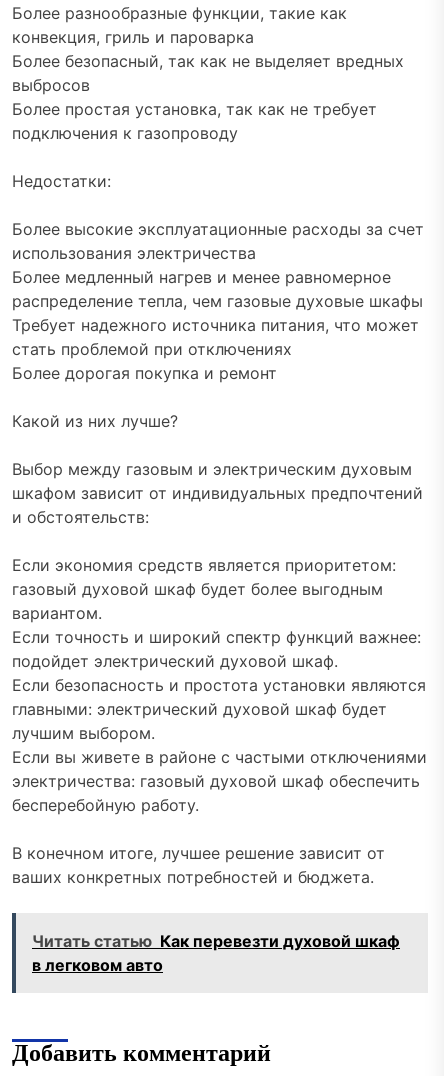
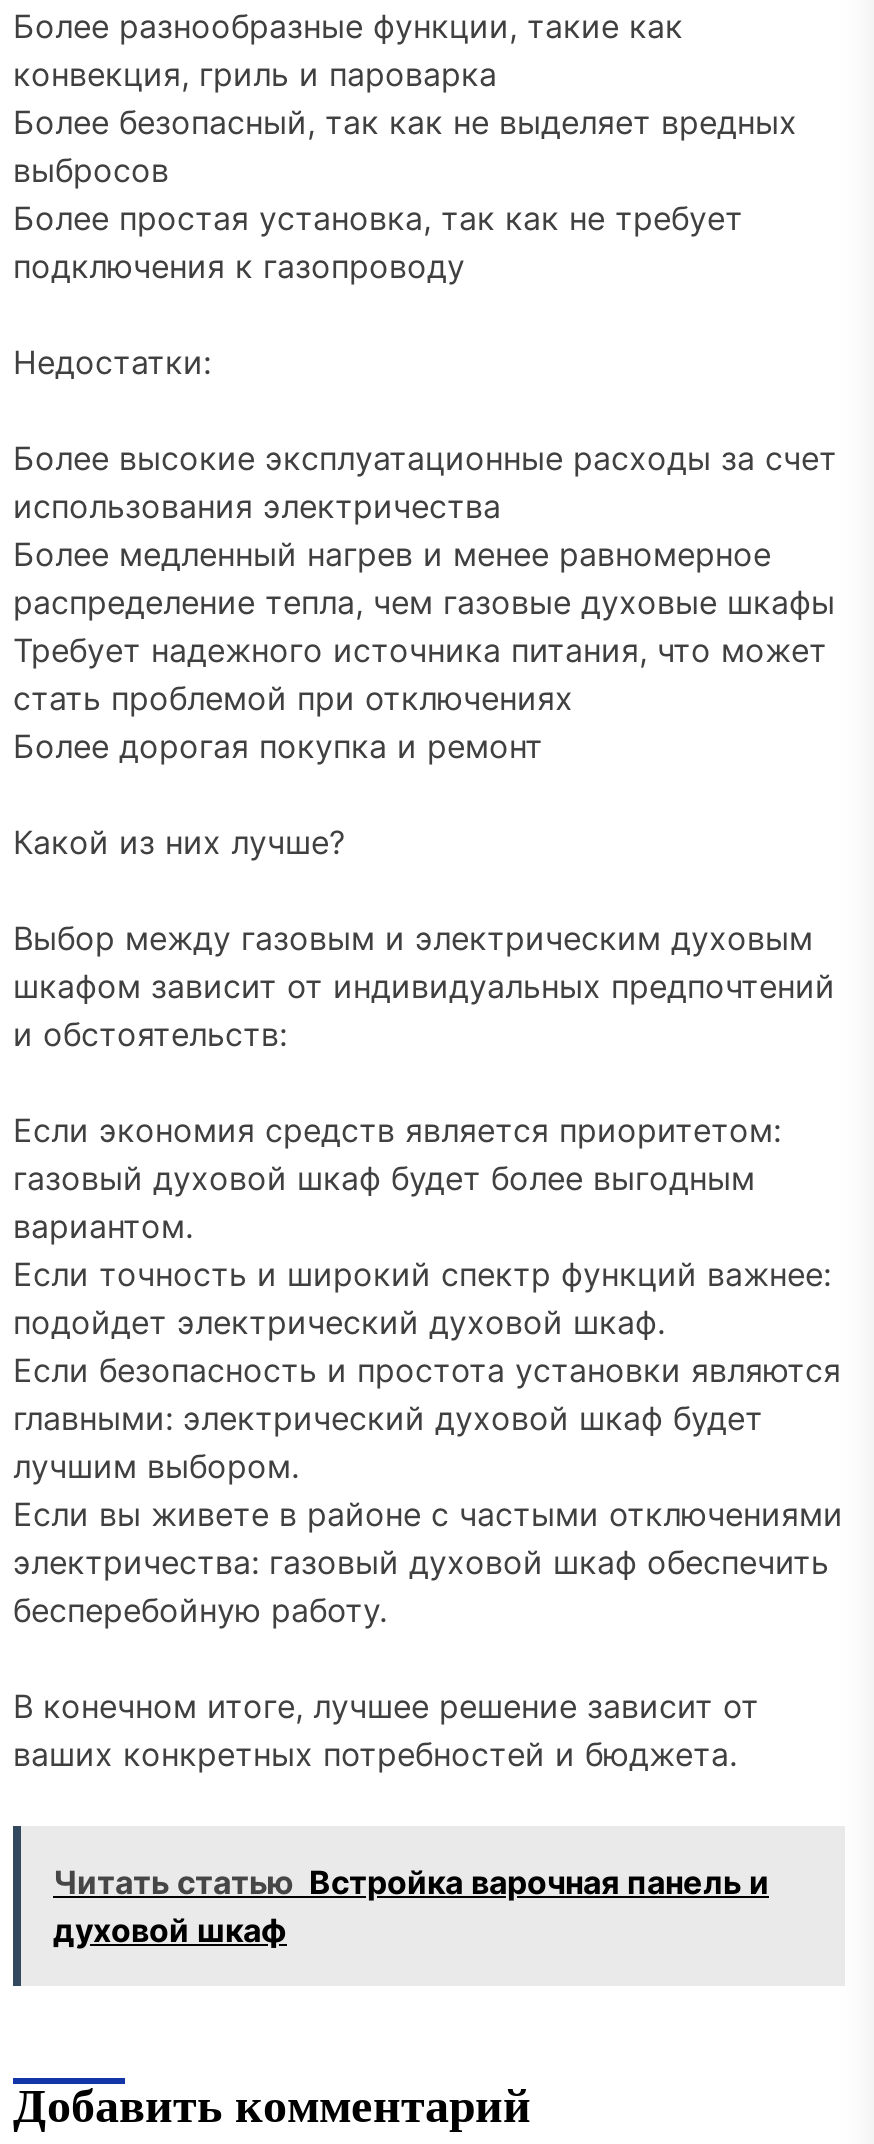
[32,931,400,975] Читать статью Как перевезти духовой шкаф | в легковом авто -> [53,1862,769,1950] Читать статью Встройка варочная панель и | духовой шкаф

